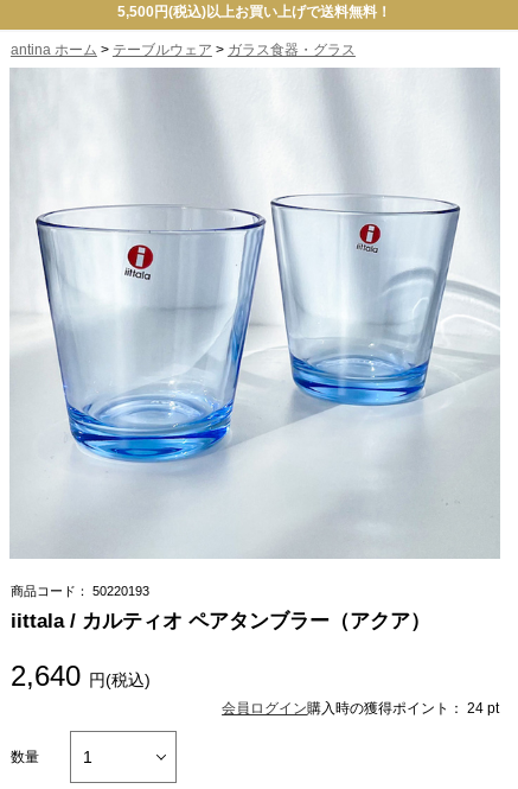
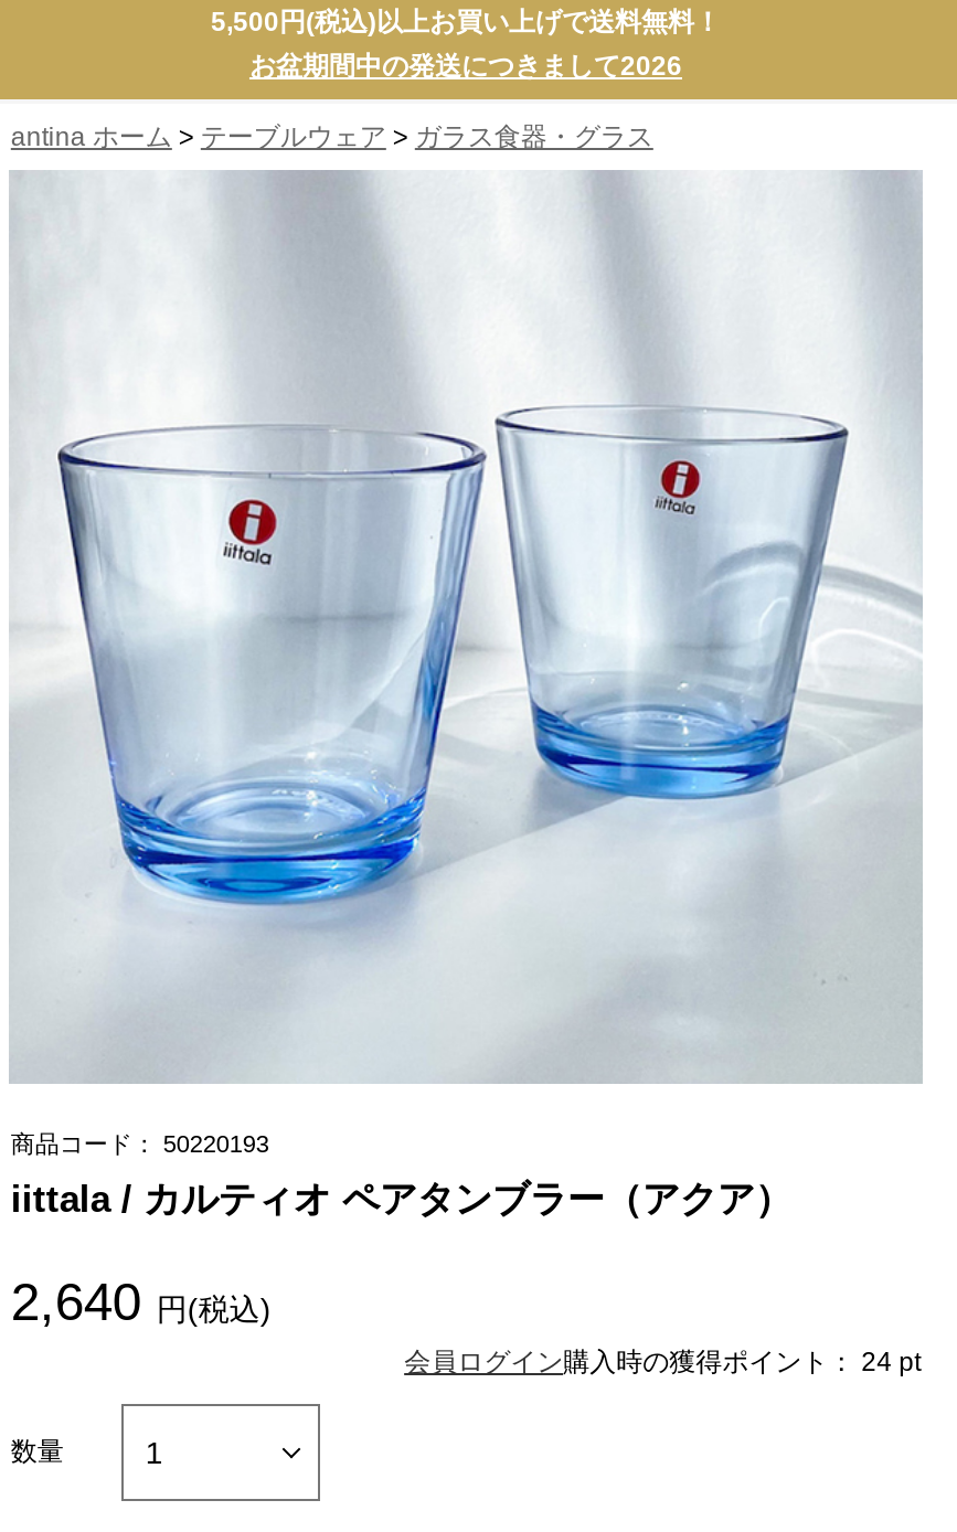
none -> [249,51,682,82] お盆期間中の発送につきまして2026

